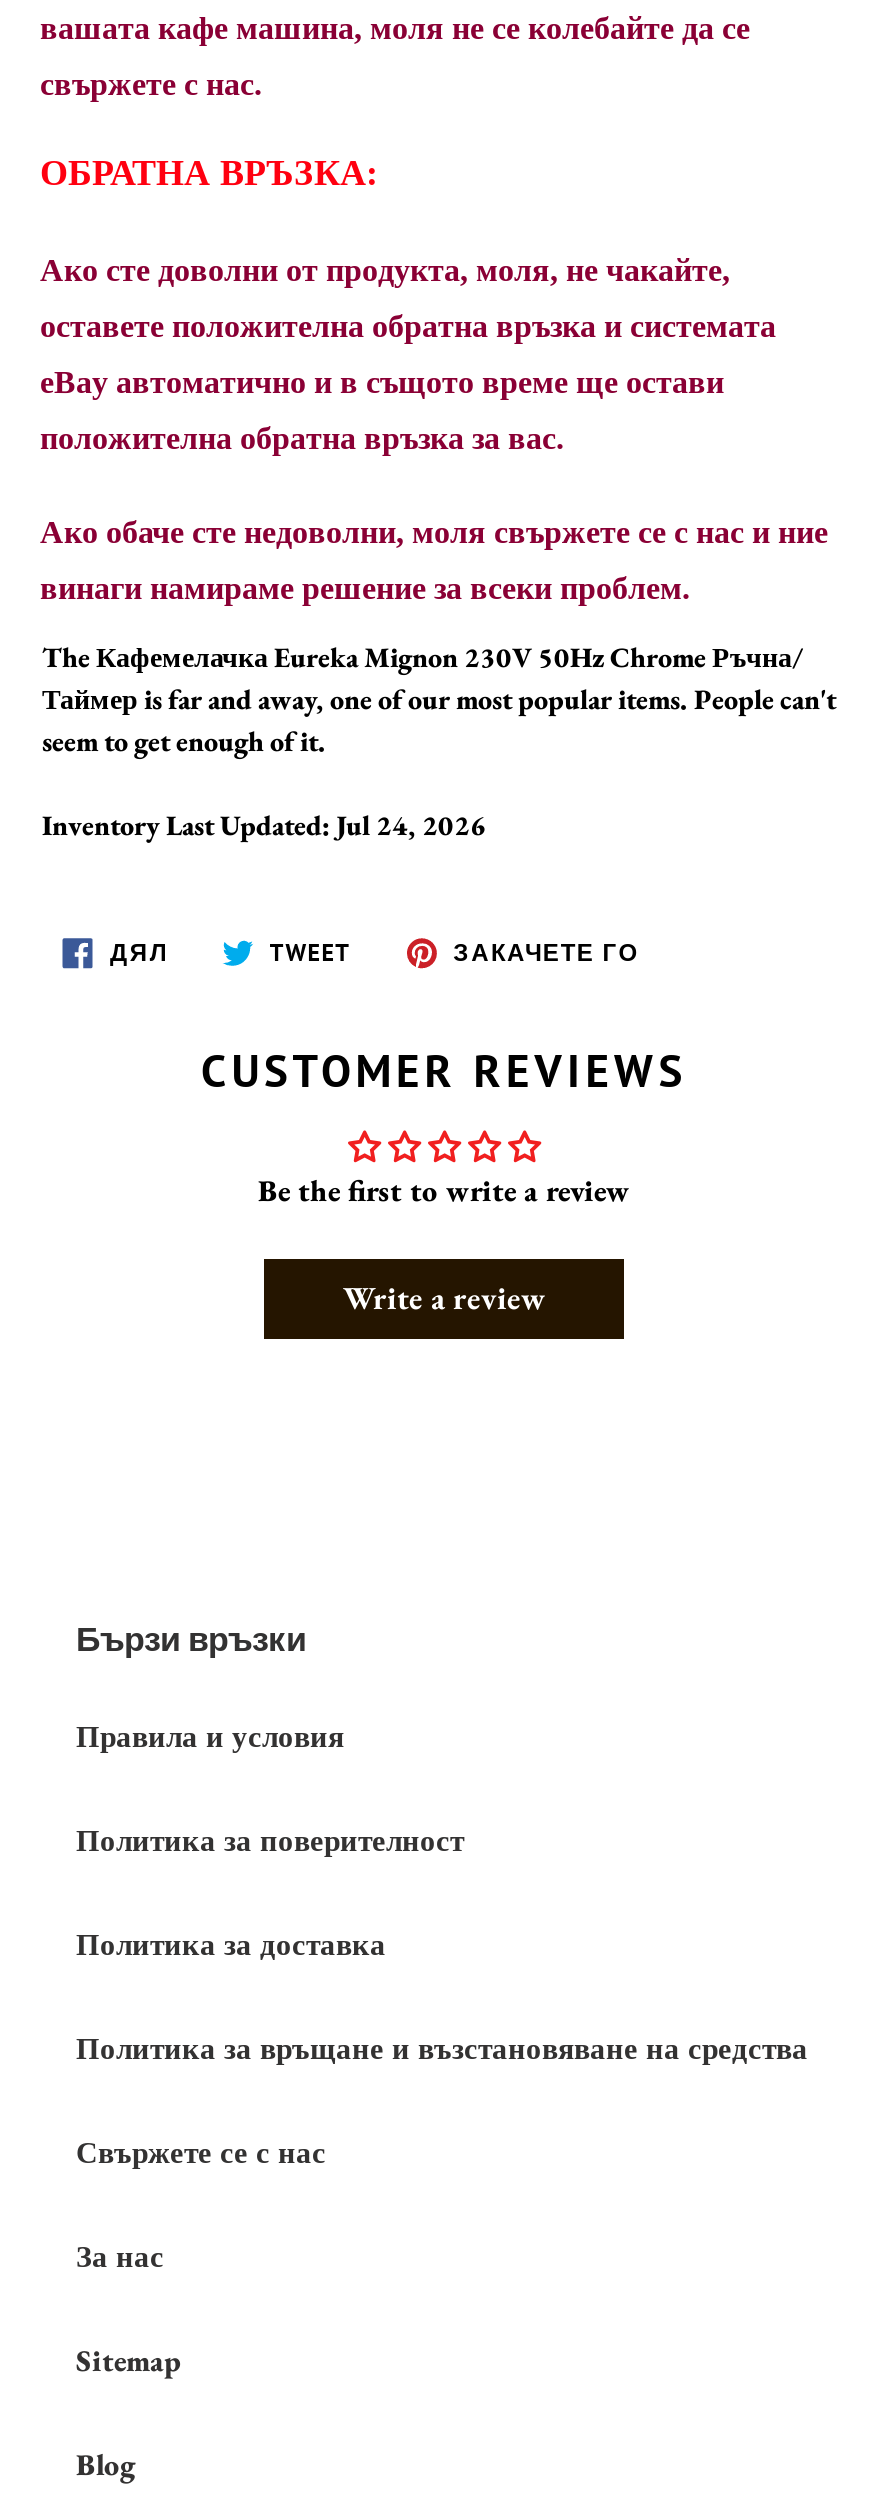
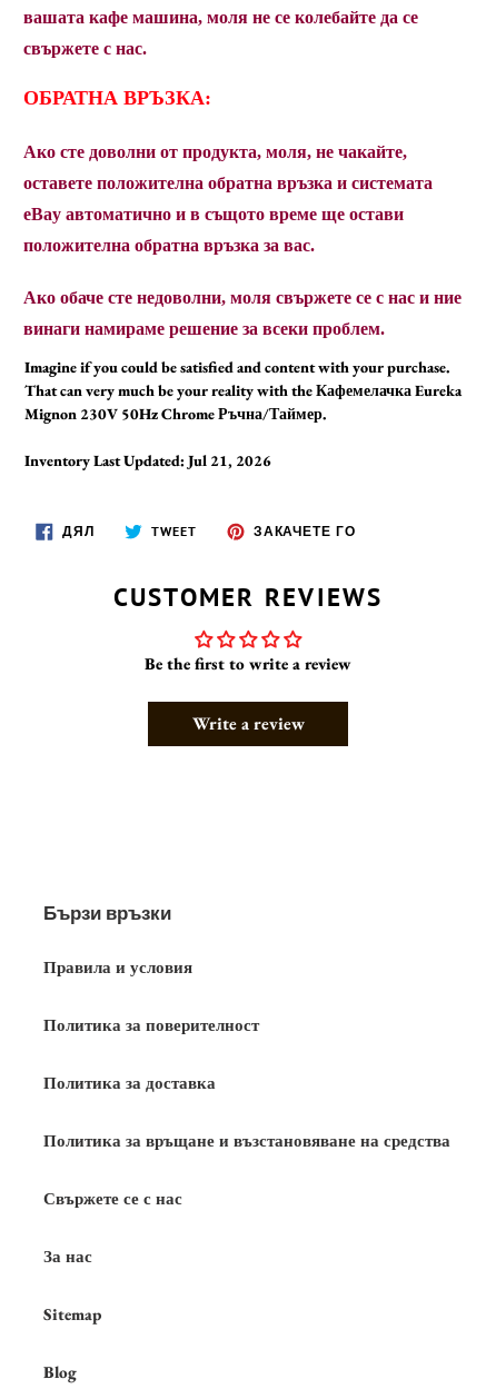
[42,639,836,759] The Кафемелачка Eureka Mignon 230V 50Hz Chrome Ръчна/ | Таймер is far and away, one of our most popular items. People can't | seem to get enough of it. -> [24,357,462,424] Imagine if you could be satisfied and content with your purchase. | That can very much be your reality with the Кафемелачка Eureka | Mignon 230V 50Hz Chrome Ръчна/Таймер.
[42,807,486,843] Inventory Last Updated: Jul 24, 2026 -> [24,451,271,471] Inventory Last Updated: Jul 21, 2026

